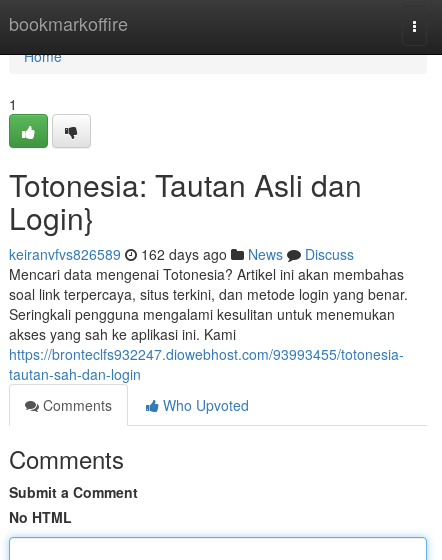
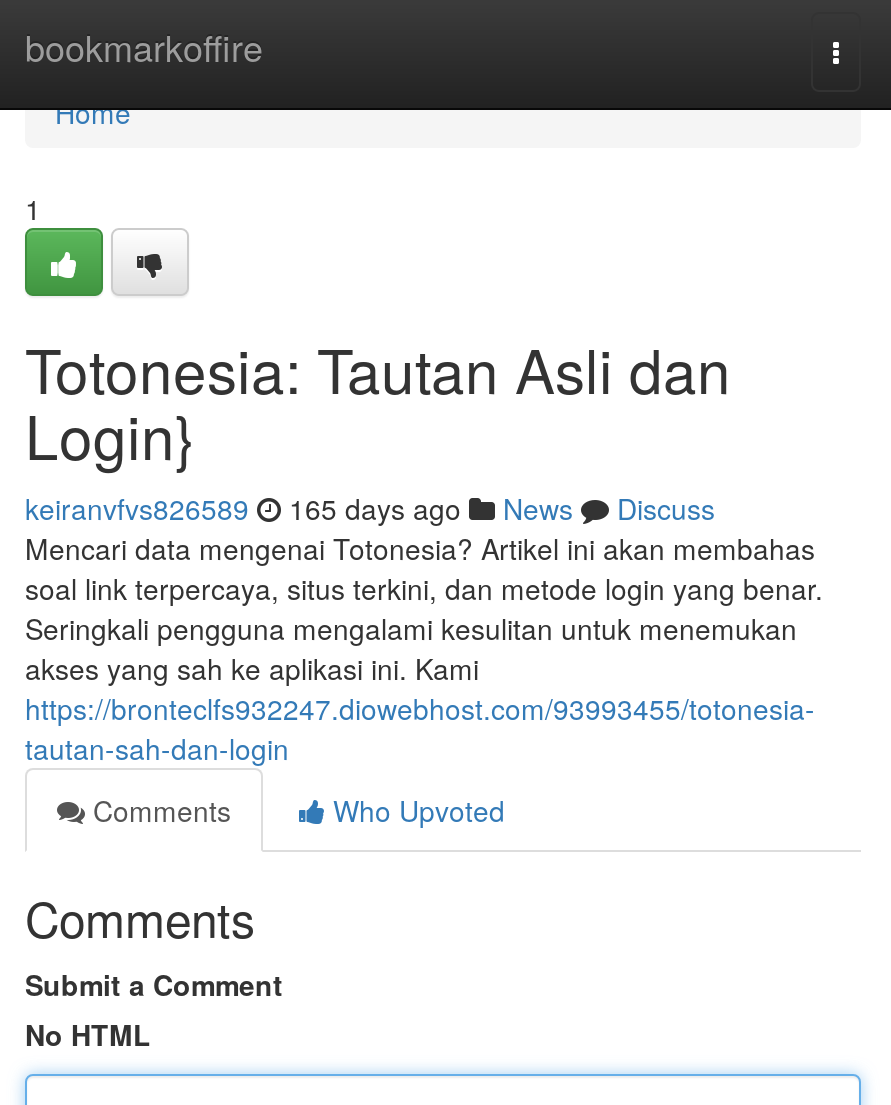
[9,244,354,264] keiranvfvs826589 162 days ago News Discuss -> [25,488,715,528] keiranvfvs826589 165 days ago News Discuss

